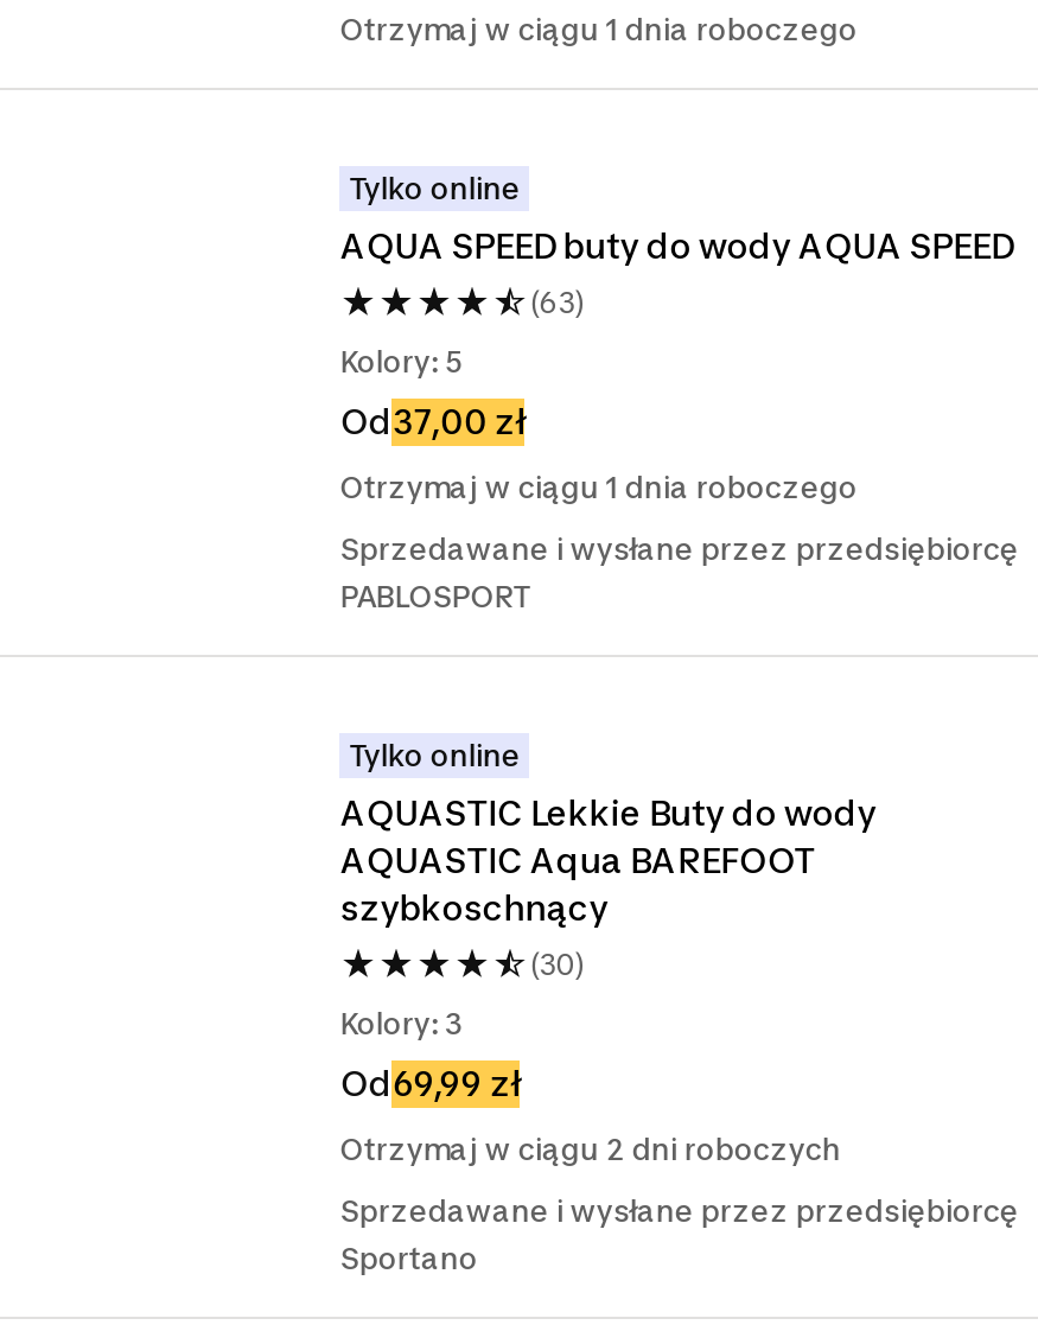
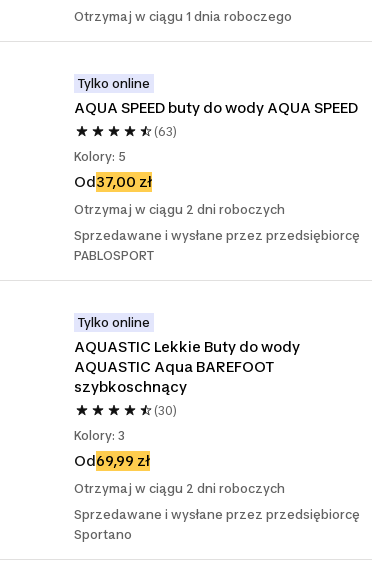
[340,469,857,505] Otrzymaj w ciągu 1 dnia roboczego -> [74,202,285,217] Otrzymaj w ciągu 2 dni roboczych

